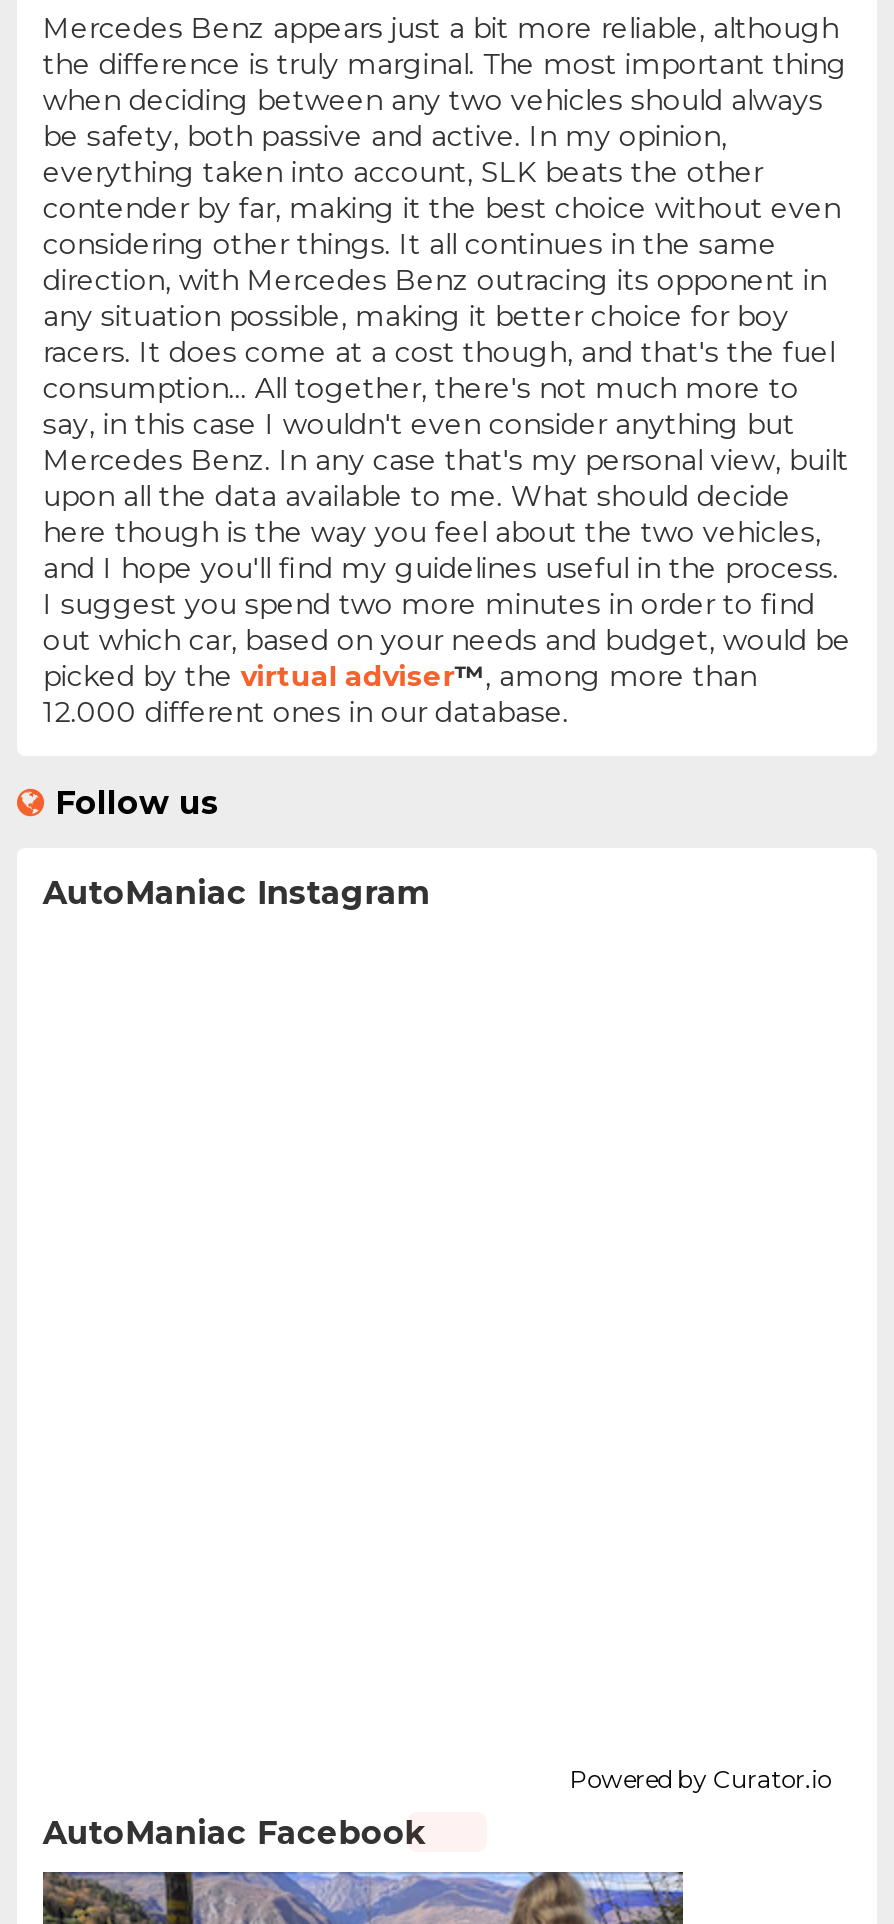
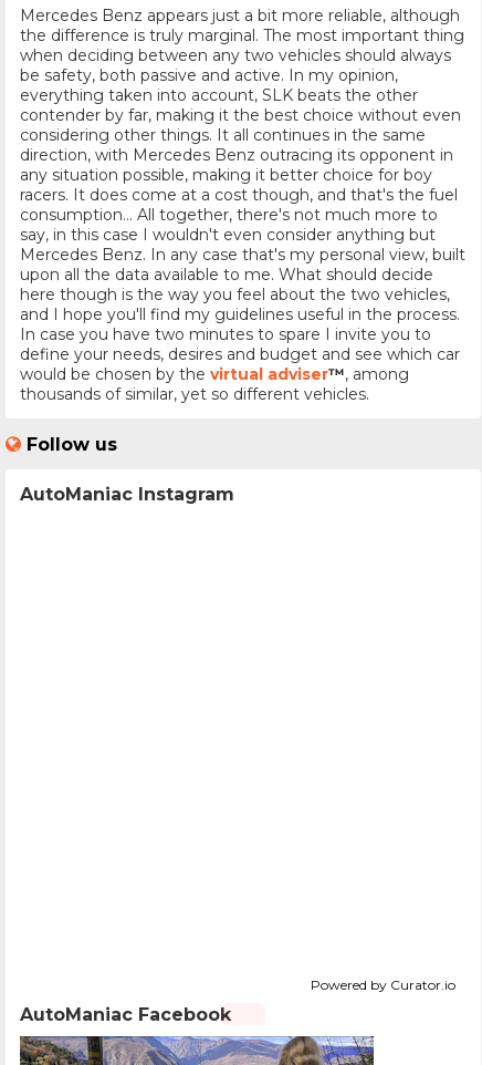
[43,587,851,731] I suggest you spend two more minutes in order to find | out which car, based on your needs and budget, would be | picked by the virtual adviser™, among more than | 12.000 different ones in our database. -> [20,325,460,405] In case you have two minutes to spare I invite you to | define your needs, desires and budget and see which car | would be chosen by the virtual adviser™, among | thousands of similar, yet so different vehicles.

